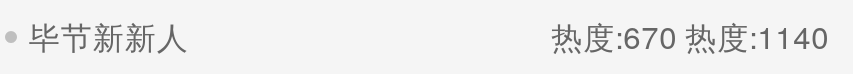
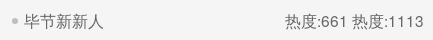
[551,13,829,57] 热度:670 热度:1140 -> [285,9,424,31] 热度:661 热度:1113

